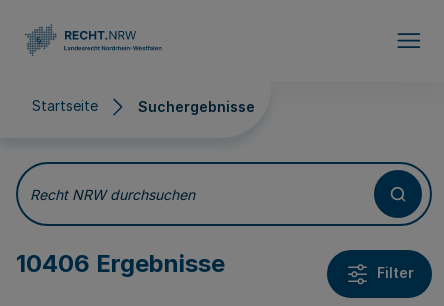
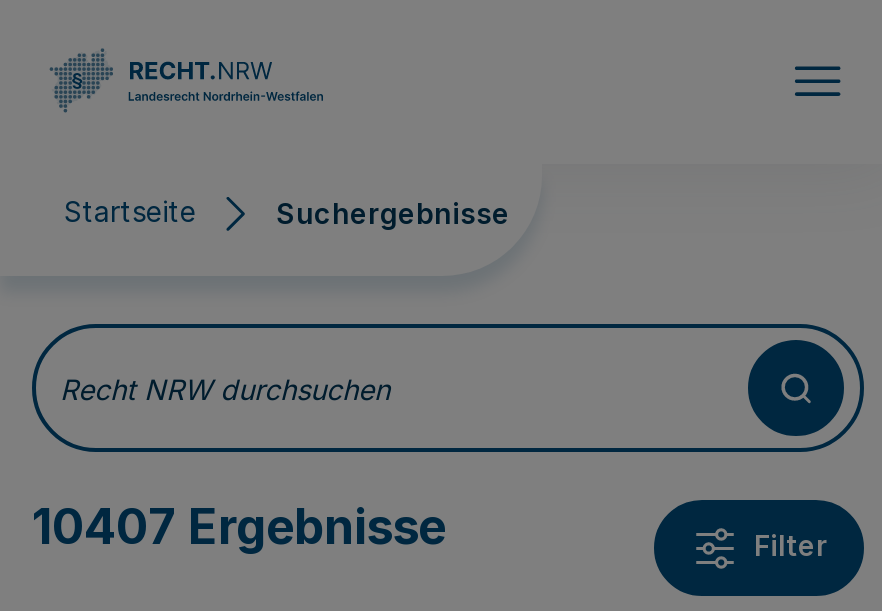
[16,249,225,278] 10406 Ergebnisse -> [32,498,446,556] 10407 Ergebnisse

